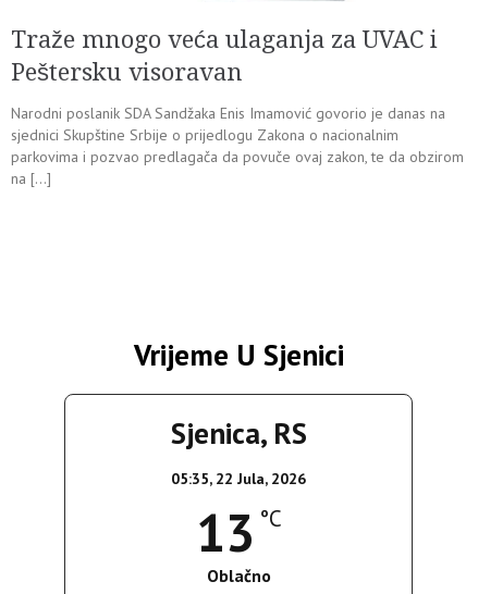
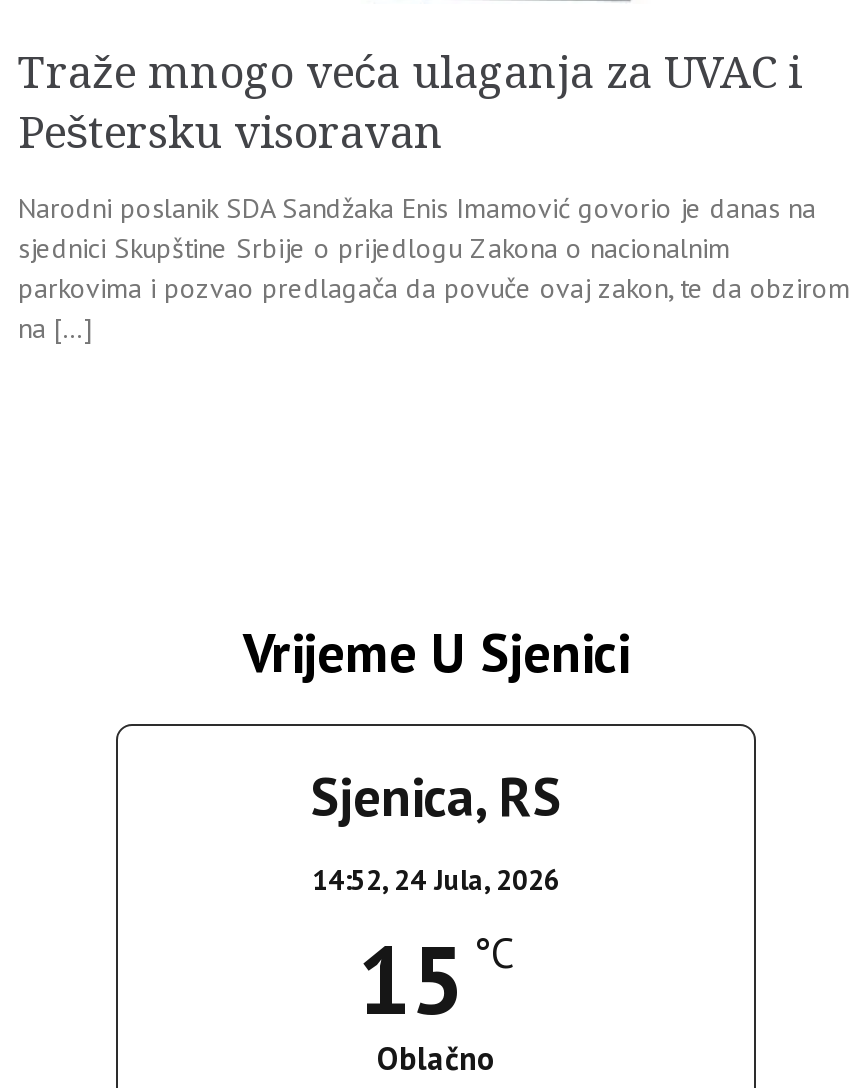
[171,469,306,489] 05:35, 22 Jula, 2026 -> [312,863,560,899] 14:52, 24 Jula, 2026
[195,499,281,566] 13 °C -> [357,917,515,1041] 15 °C

